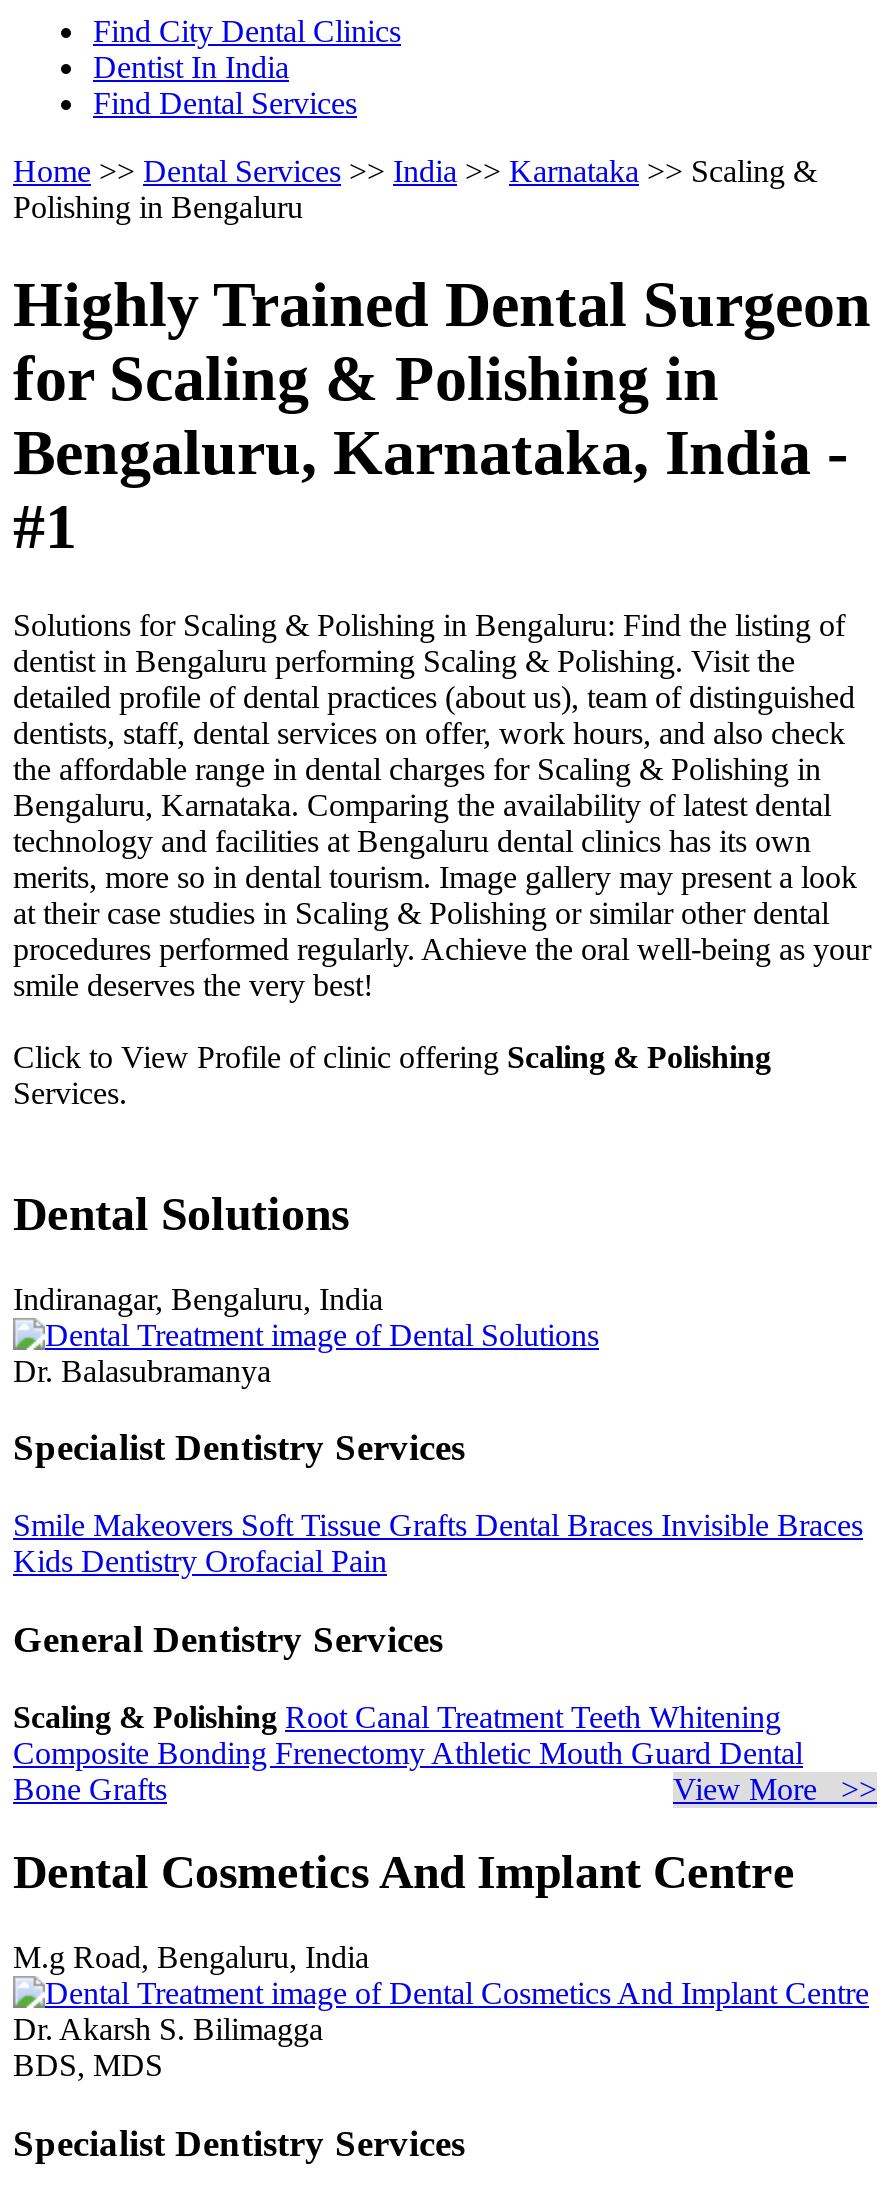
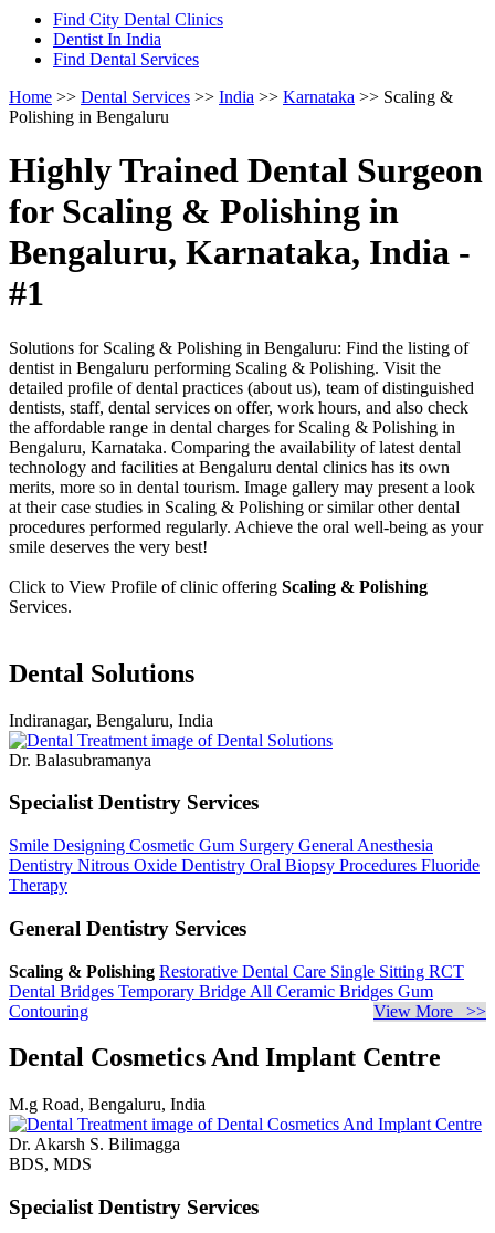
[13,1508,863,1578] Smile Makeovers Soft Tissue Grafts Dental Braces Invisible Braces | Kids Dentistry Orofacial Pain -> [9,836,480,895] Smile Designing Cosmetic Gum Surgery General Anesthesia | Dentistry Nitrous Oxide Dentistry Oral Biopsy Procedures Fluoride | Therapy
[13,1699,803,1805] Scaling & Polishing Root Canal Treatment Teeth Whitening | Composite BondingFrenectomy Athletic Mouth Guard Dental | Bone Grafts -> [9,962,464,1020] Scaling & Polishing Restorative Dental Care Single Sitting RCT | Dental BridgesTemporary Bridge All Ceramic Bridges Gum | Contouring

